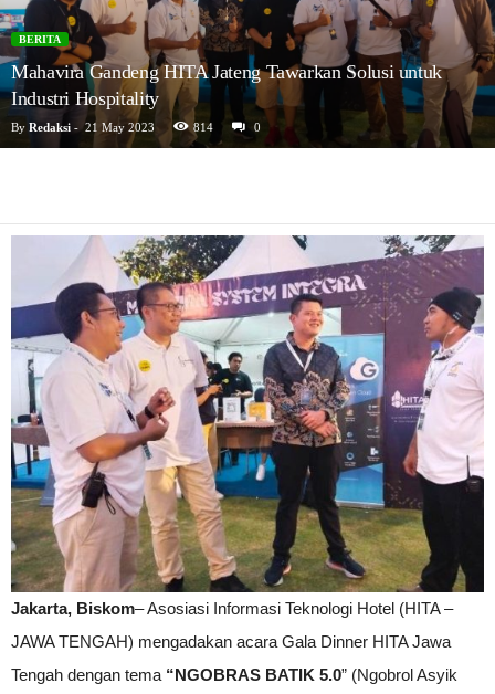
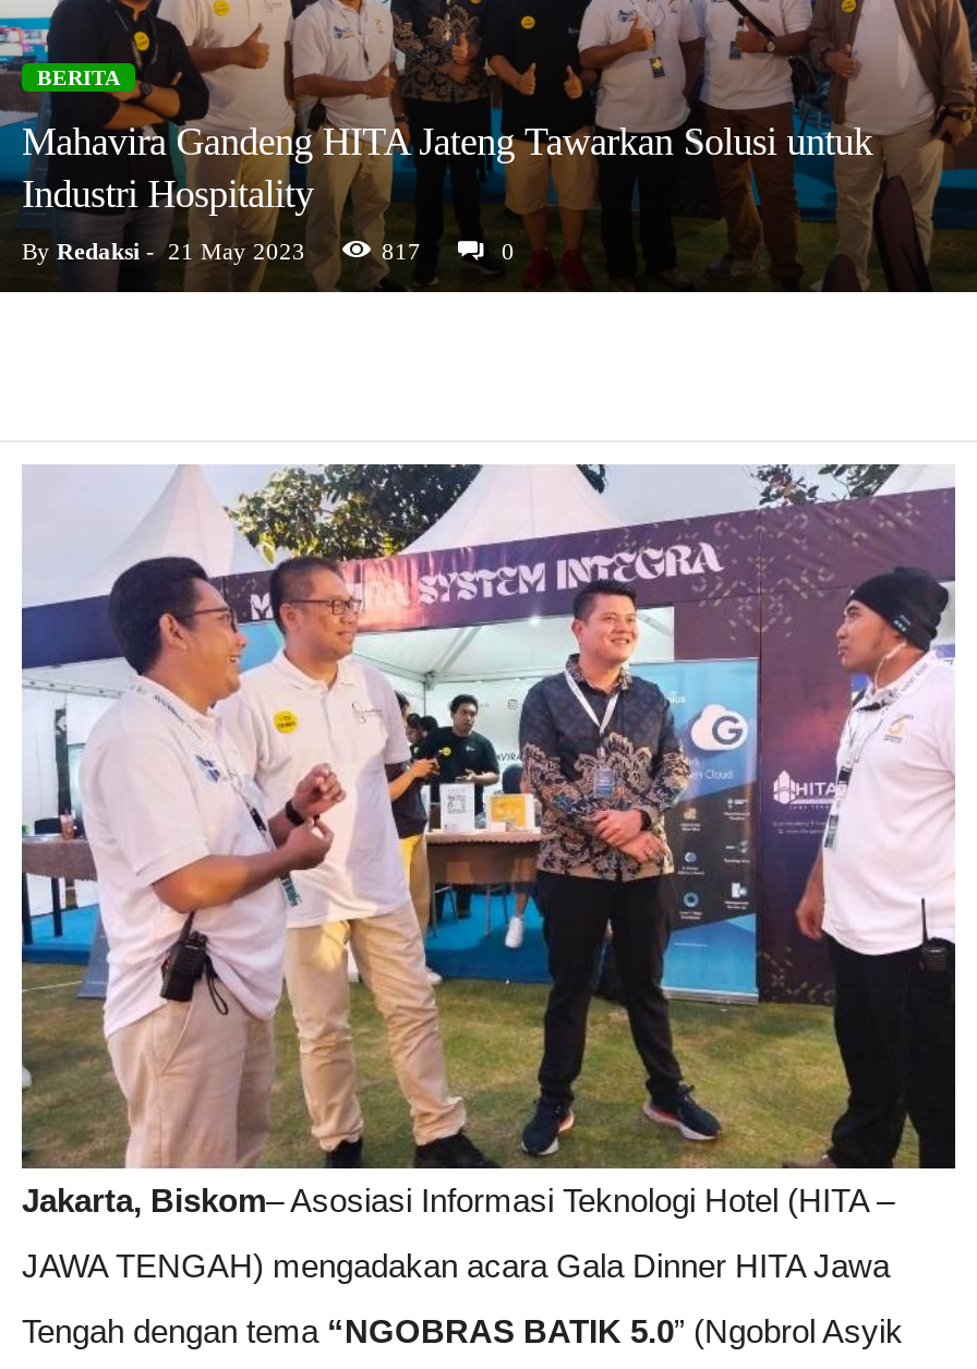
[193,121,213,134] 814 -> [382,239,421,265] 817

